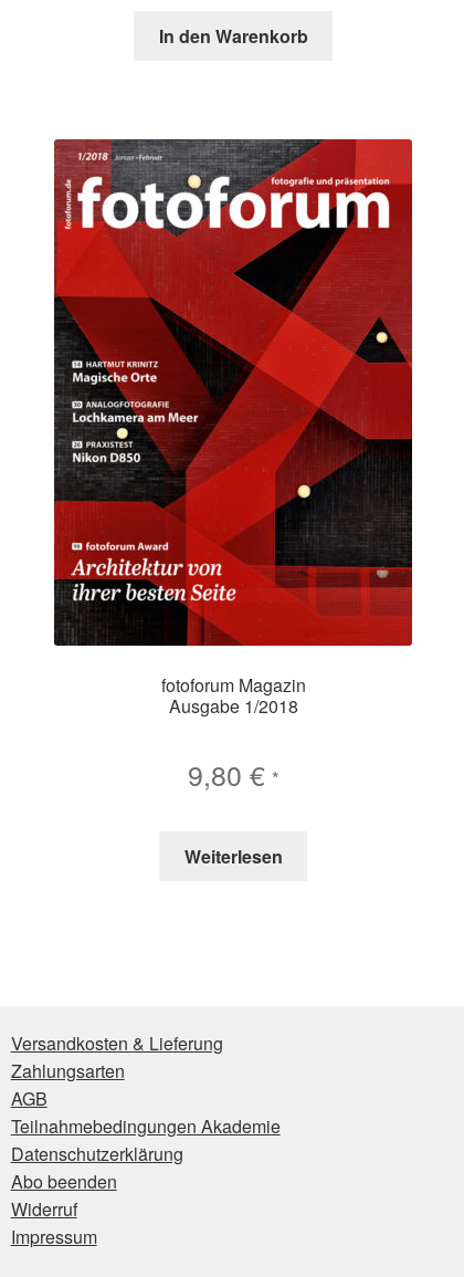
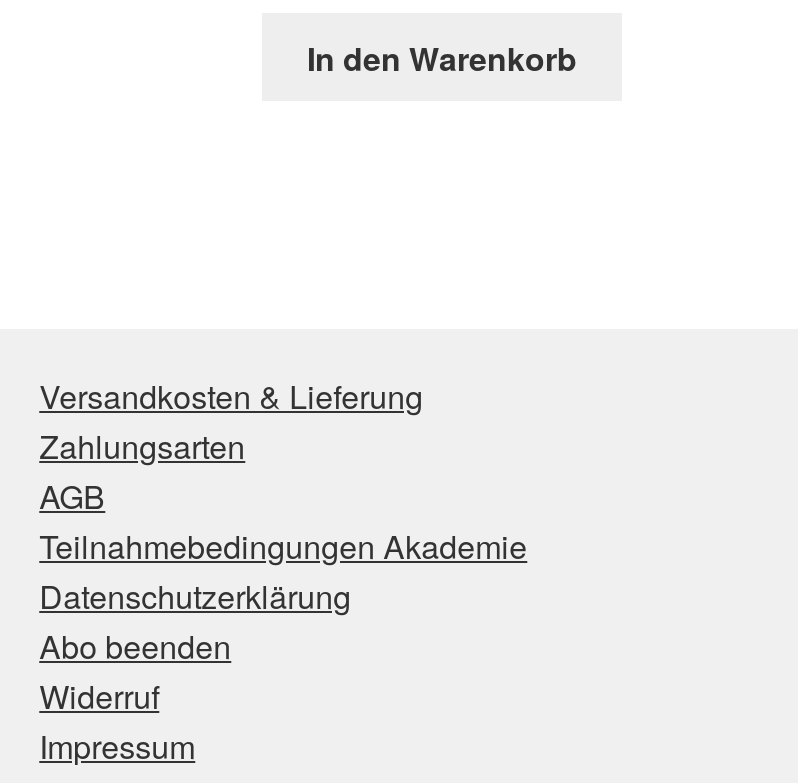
[53,138,413,869] [image] | fotoforum Magazin | Ausgabe 1/2018 | 9,80 € * | Weiterlesen -> none

